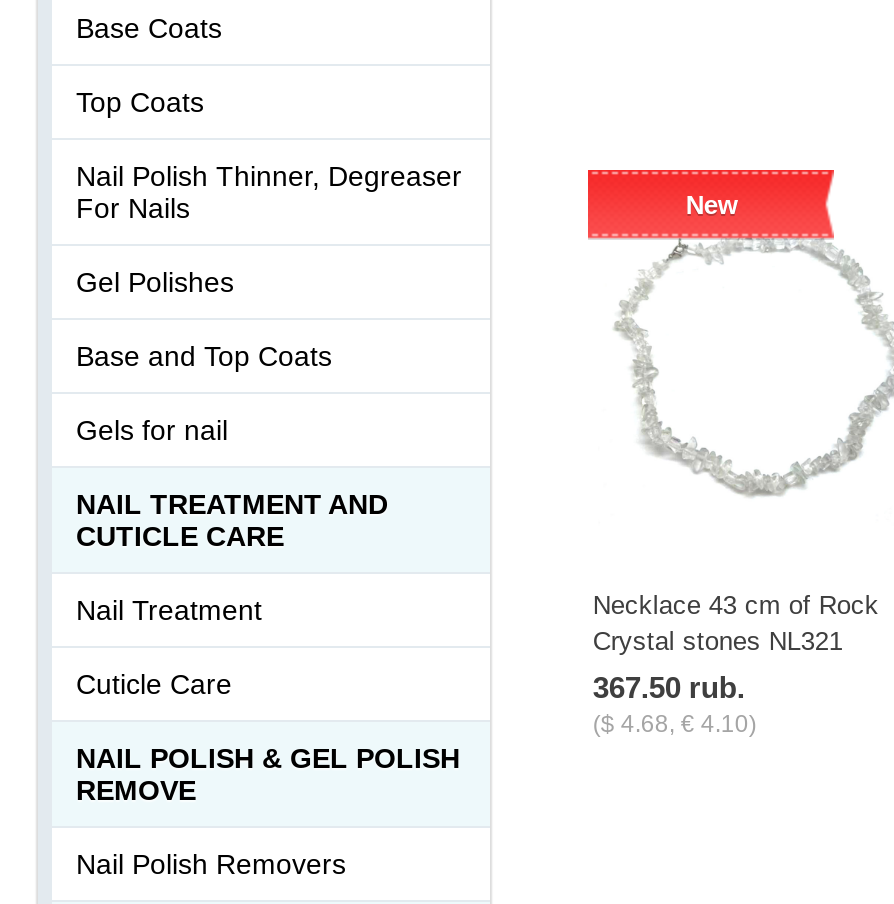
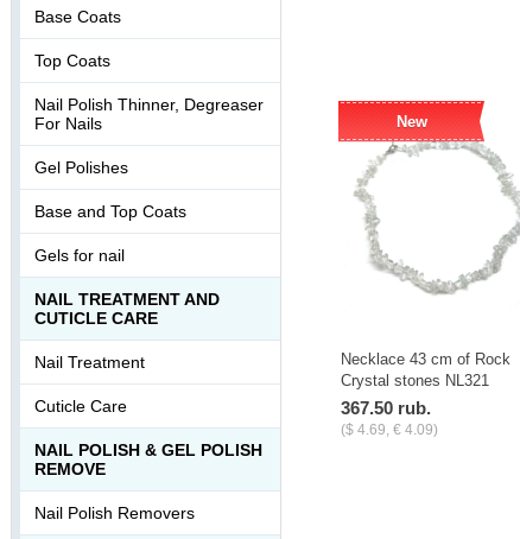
[593,710,757,738] ($ 4.68, € 4.10) -> [341,422,439,438] ($ 4.69, € 4.09)

